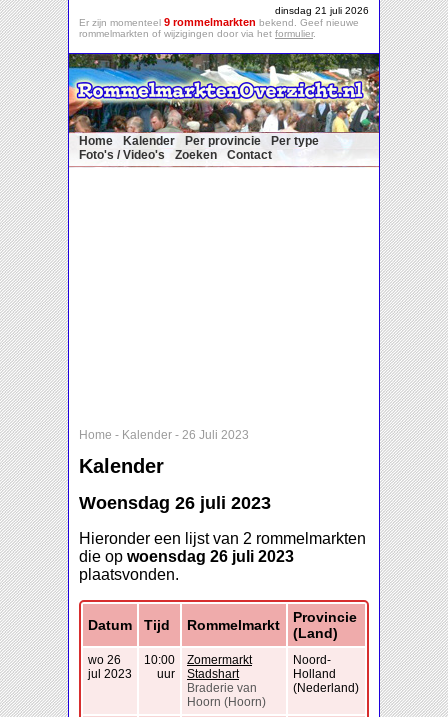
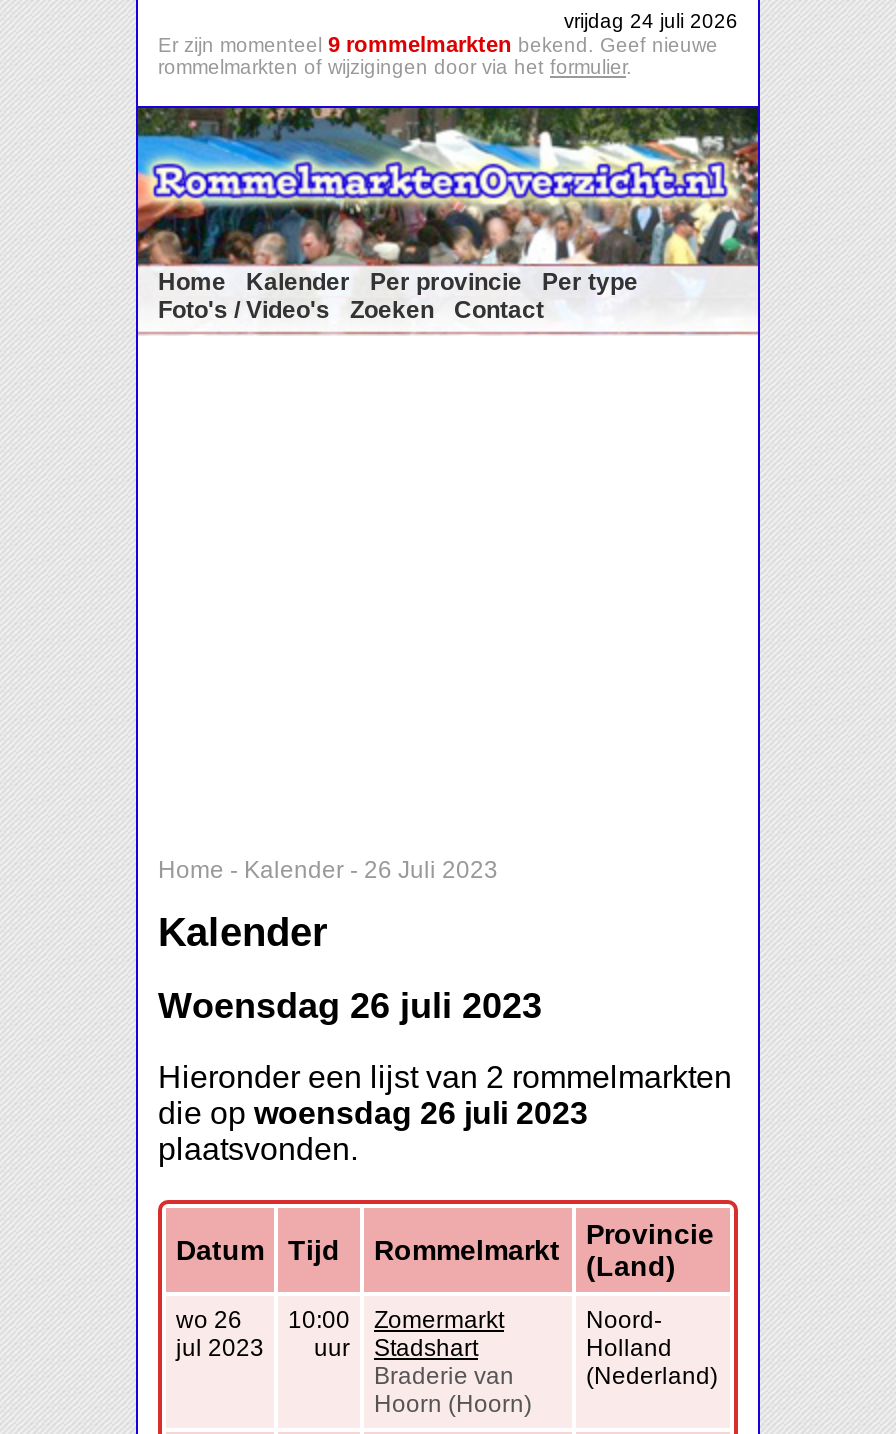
[275,5,369,16] dinsdag 21 juli 2026 -> [564,10,738,32] vrijdag 24 juli 2026

